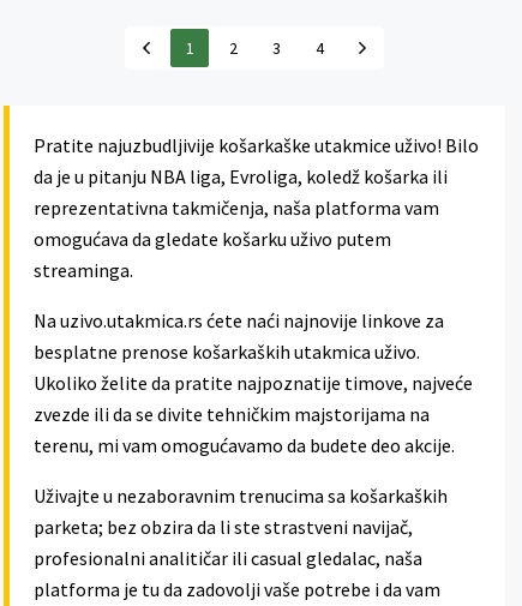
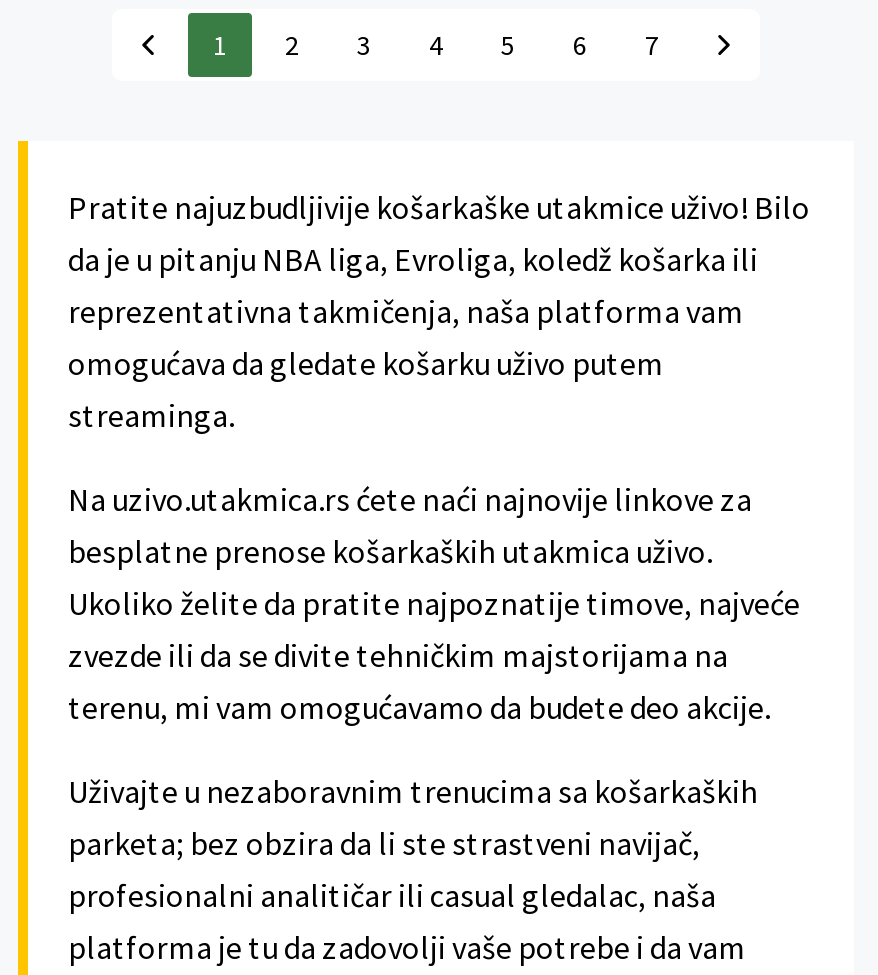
none -> [501,26,659,62] 5 | 6 | 7

